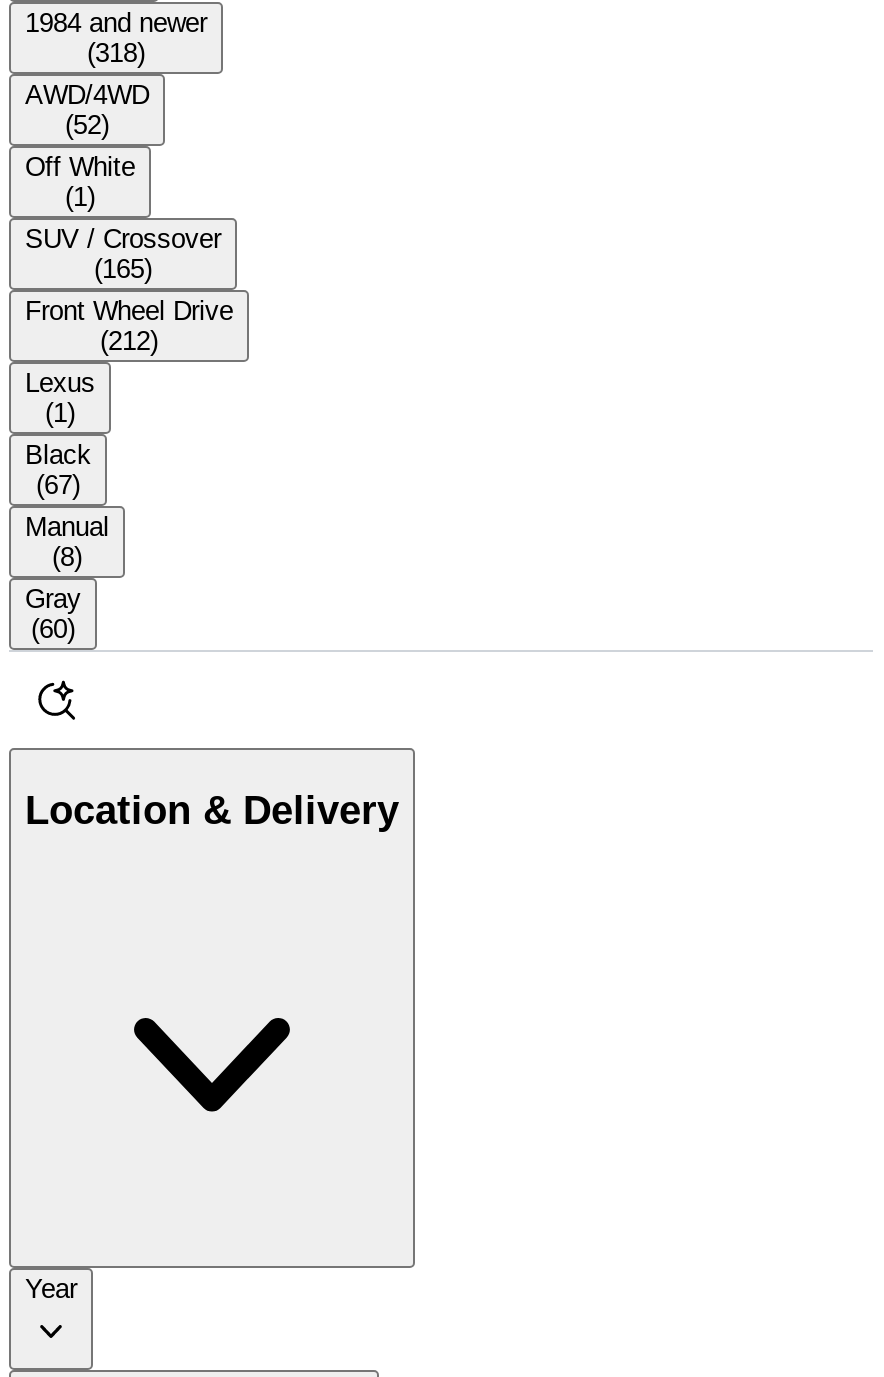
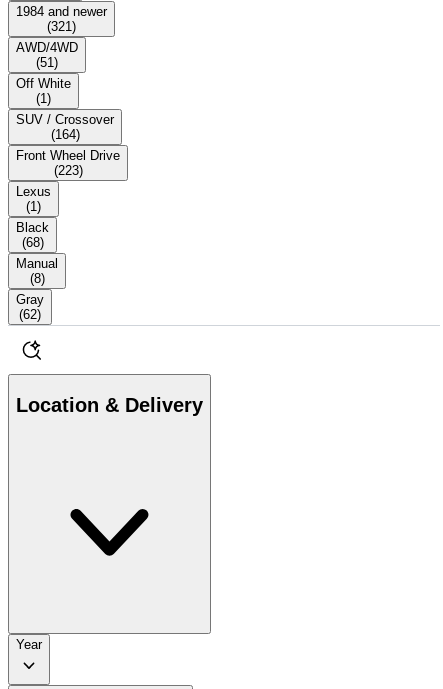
[87,38,145,68] (318) -> [47,19,76,34] (321)
[65,110,109,140] (52) -> [36,55,58,70] (51)
[94,254,152,284] (165) -> [50,127,79,142] (164)
[100,326,158,356] (212) -> [53,163,82,178] (223)
[36,470,80,500] (67) -> [21,235,43,250] (68)
[31,614,75,644] (60) -> [19,307,41,322] (62)

